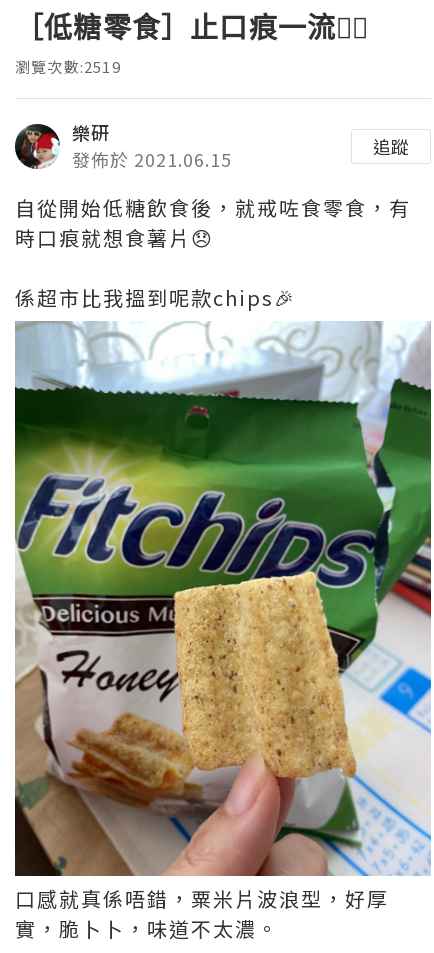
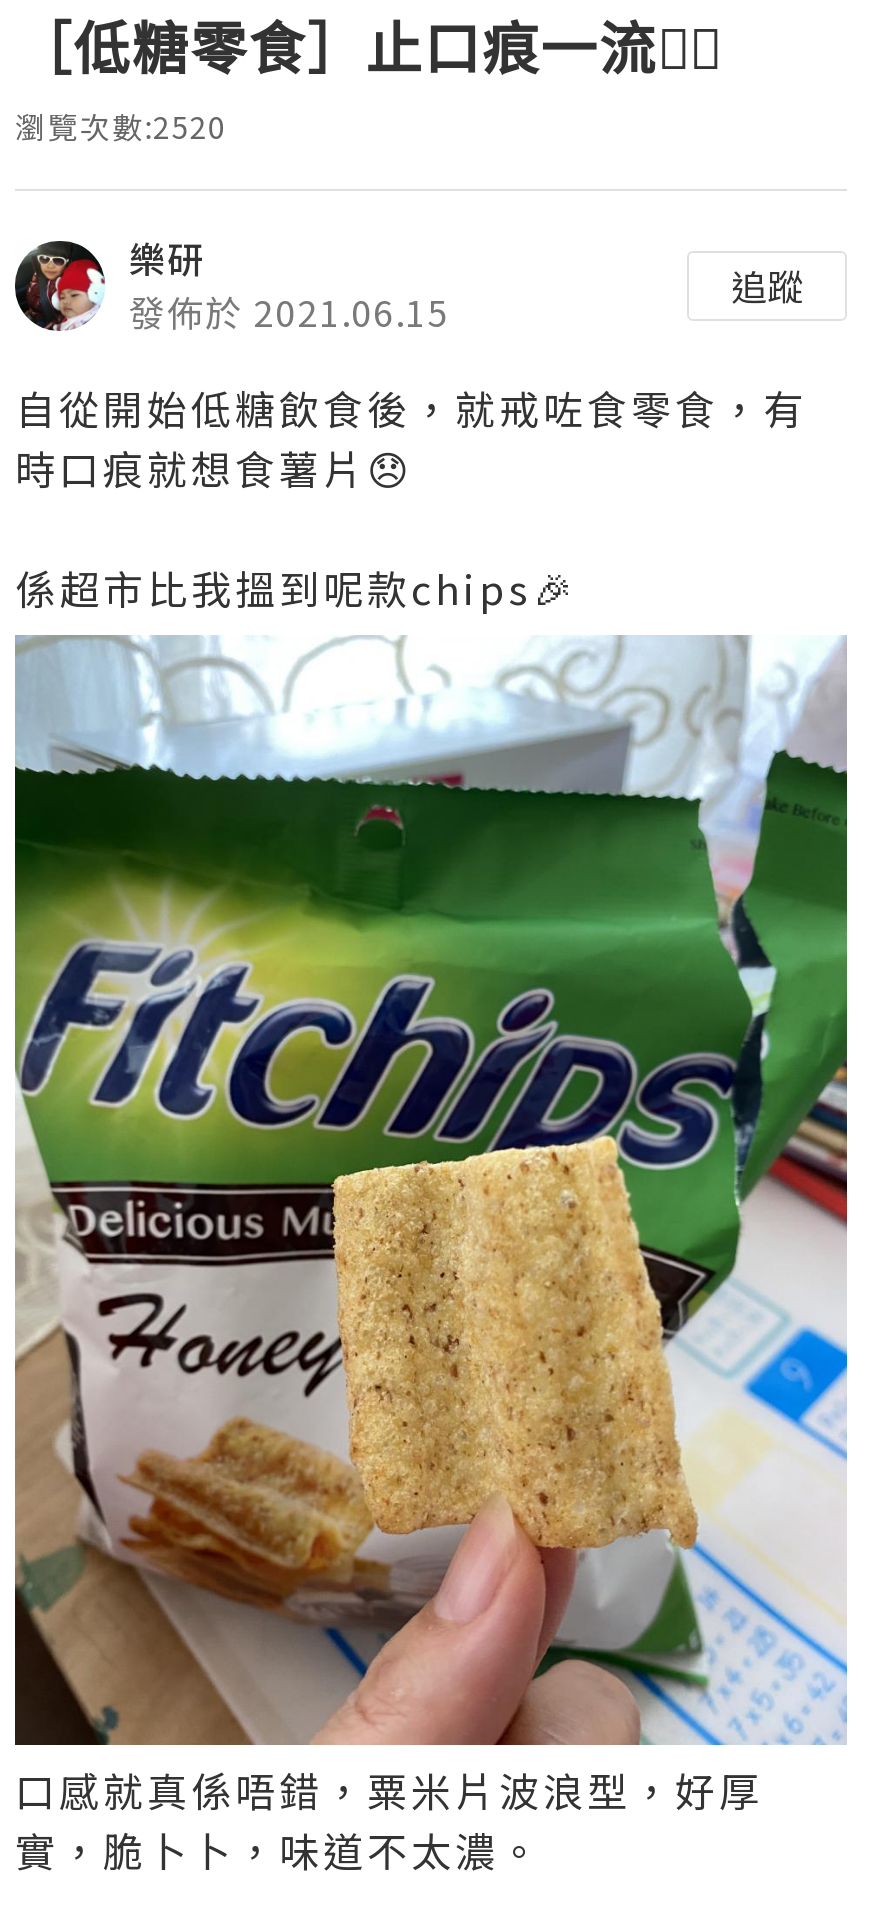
[15,56,121,77] 瀏覽次數:2519 -> [15,105,227,147] 瀏覽次數:2520

